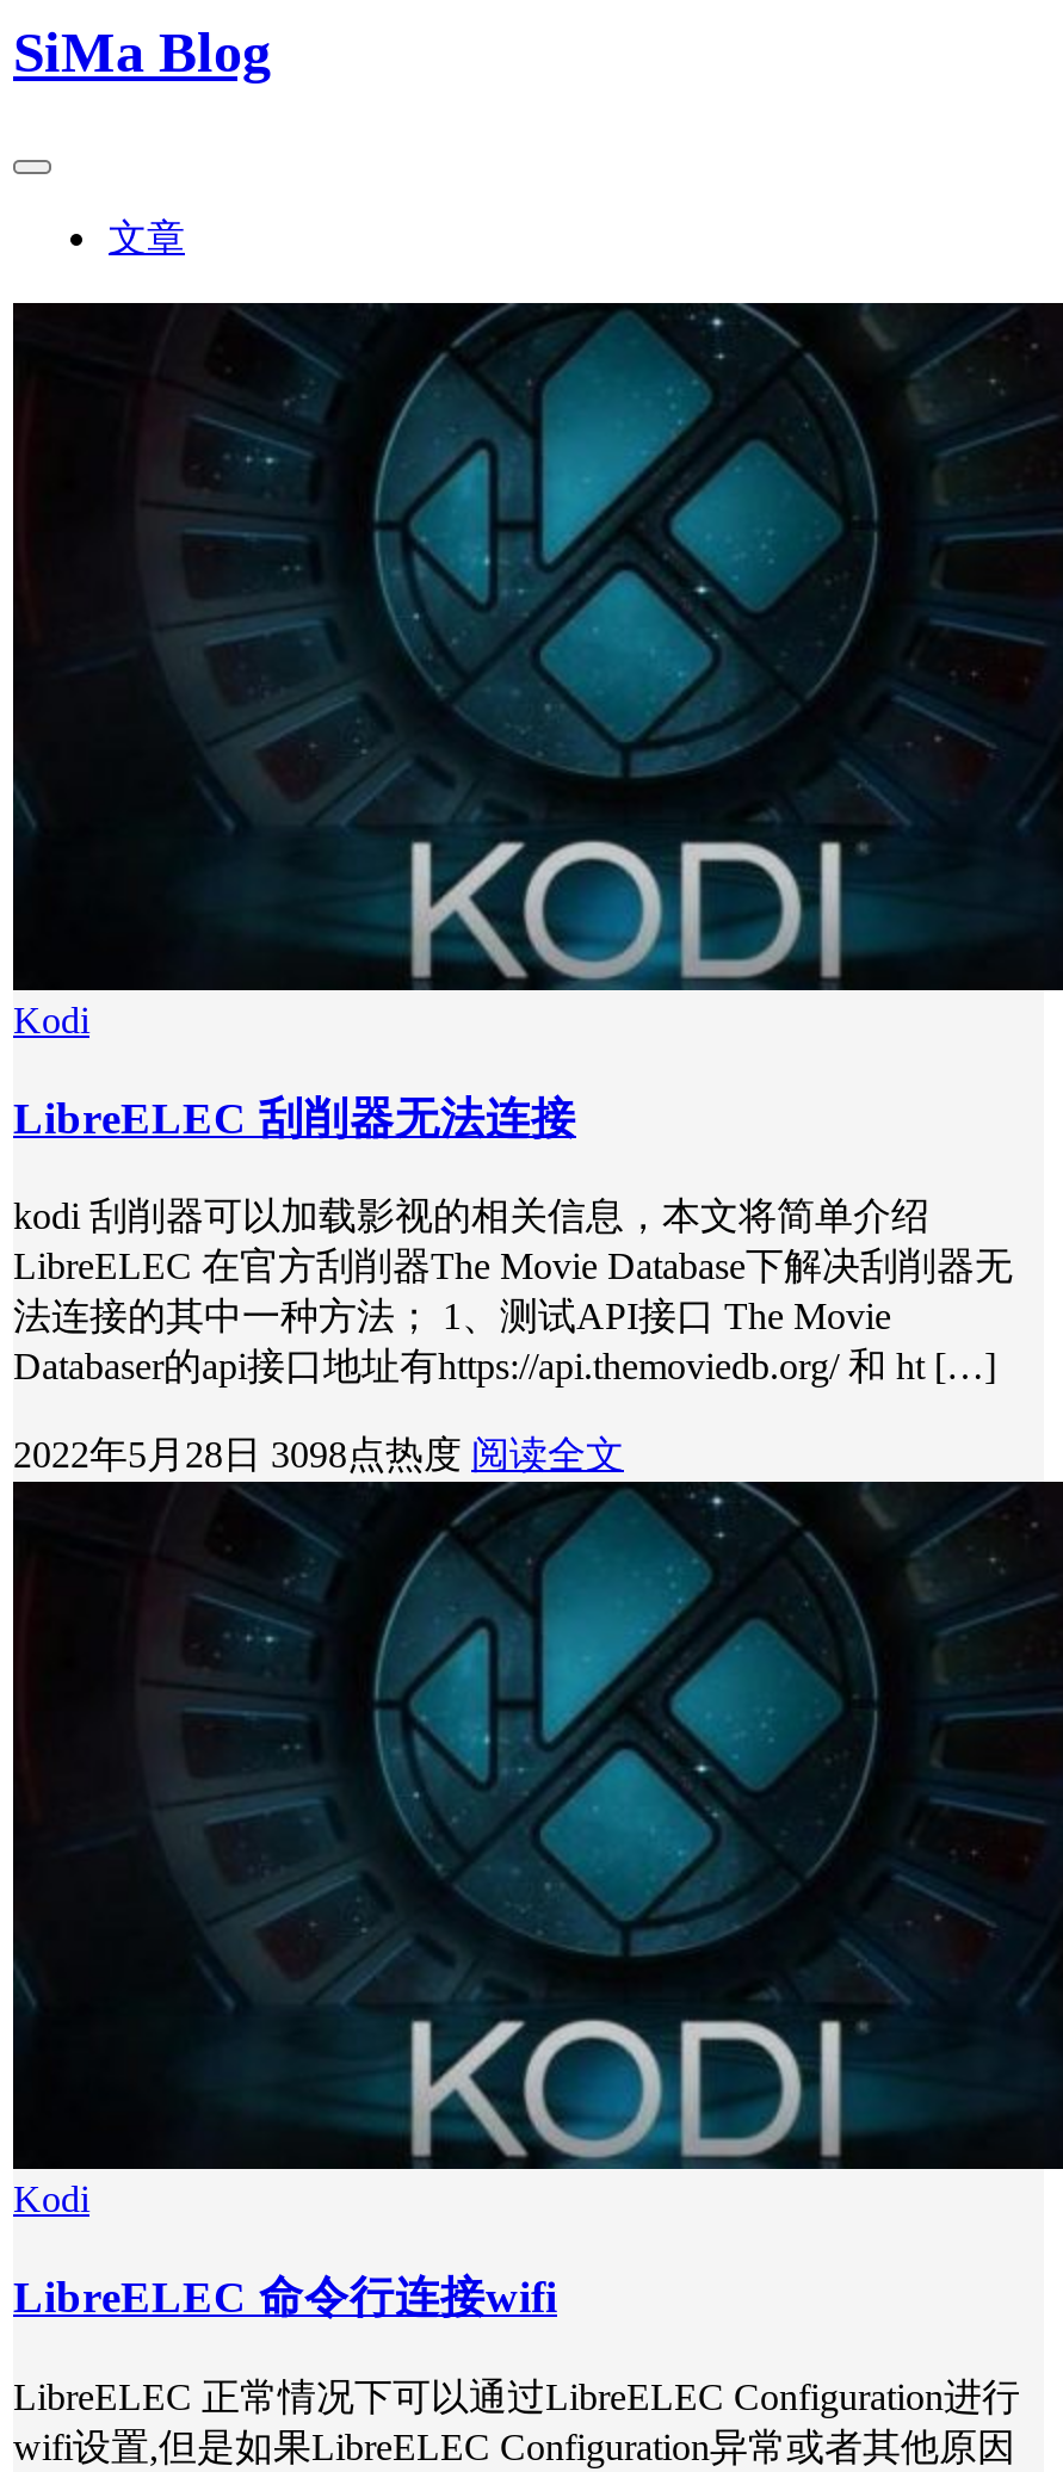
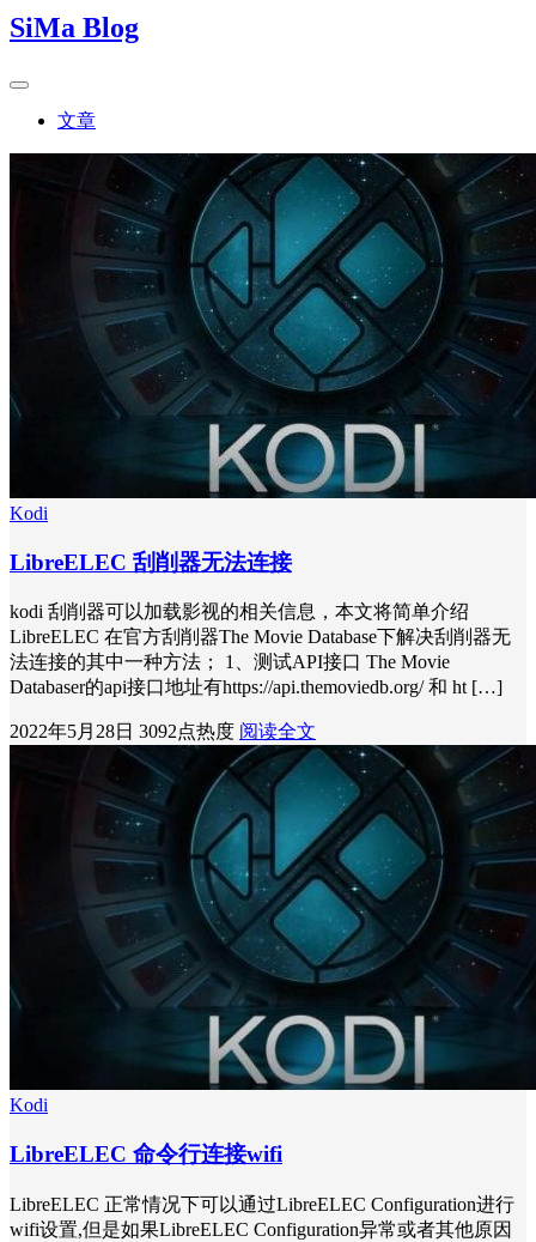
[13,1435,624,1475] 2022年5月28日 3098点热度 阅读全文 -> [10,721,316,742] 2022年5月28日 3092点热度 阅读全文

